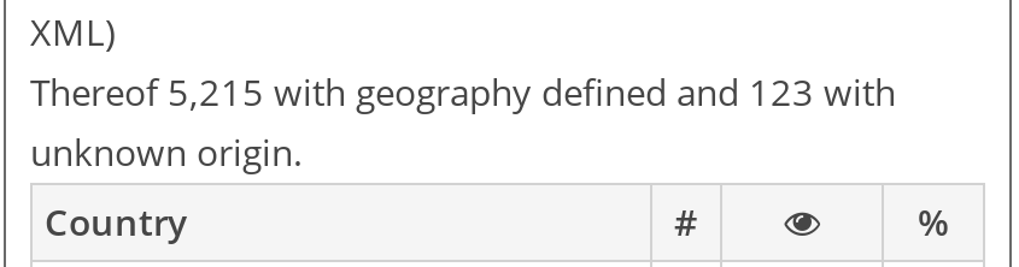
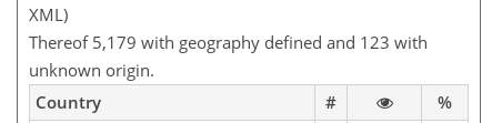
[30,68,896,116] Thereof 5,215 with geography defined and 123 with -> [29,31,428,53] Thereof 5,179 with geography defined and 123 with

